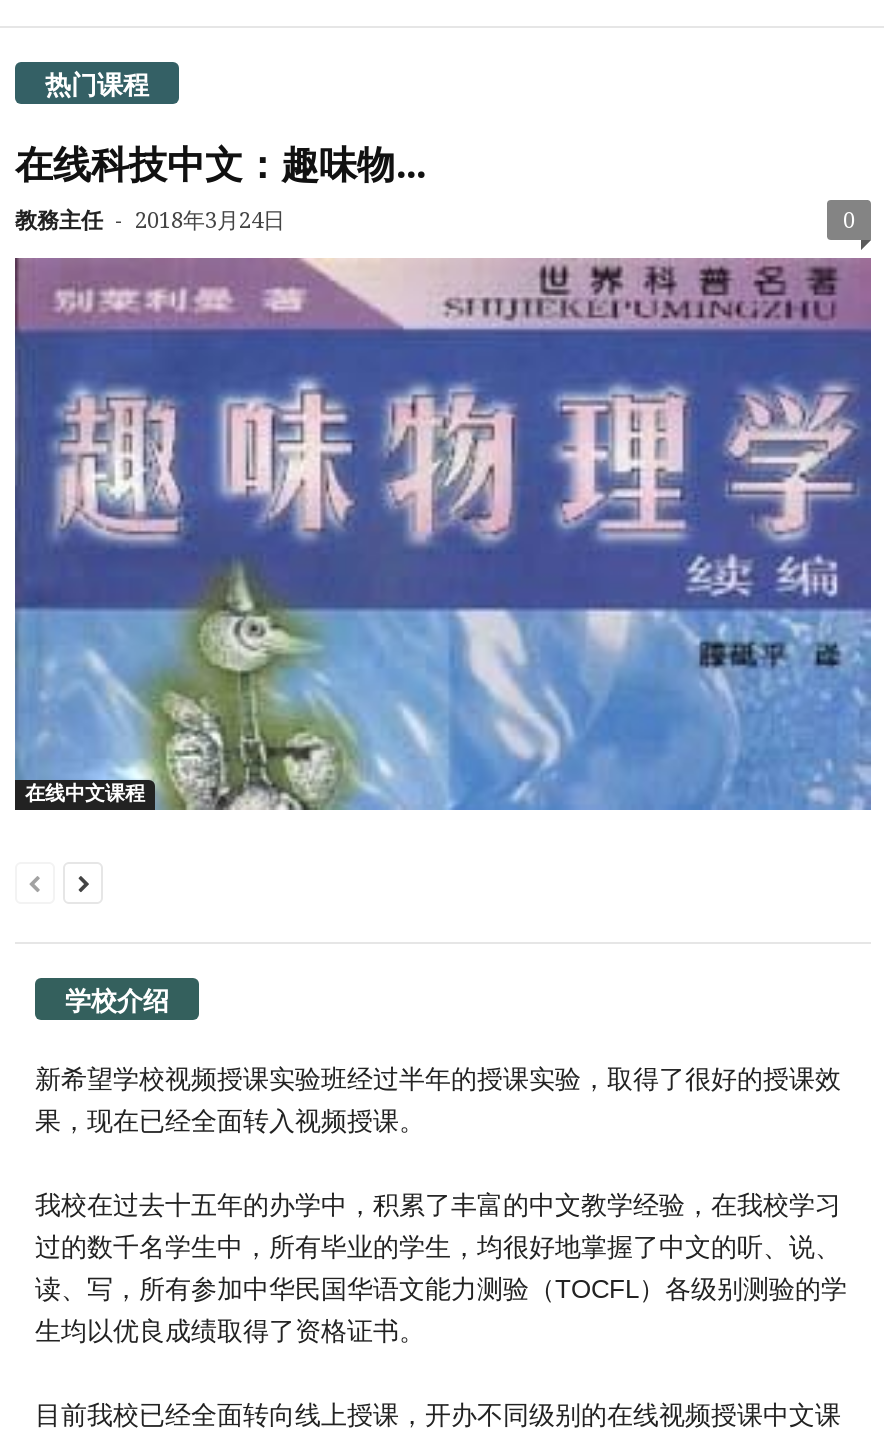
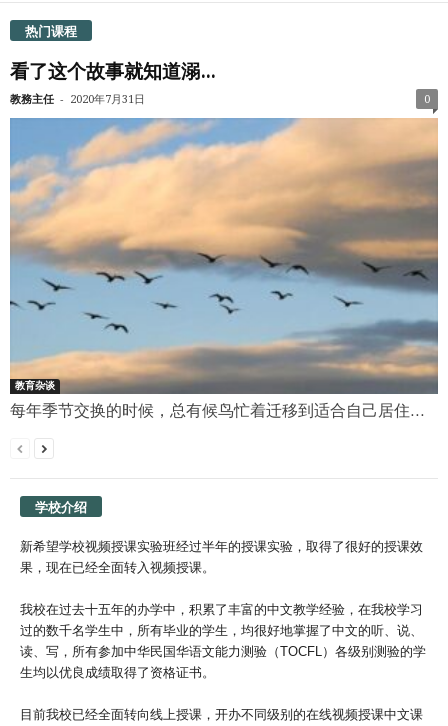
[15,141,425,233] 在线科技中文：趣味物... | 教務主任 - 2018年3月24日 -> [10,60,215,106] 看了这个故事就知道溺... | 教務主任 - 2020年7月31日
[13,256,873,805] [image] | 在线中文课程 -> [9,117,439,419] [image] | 教育杂谈 | 每年季节交换的时候，总有候鸟忙着迁移到适合自己居住...

